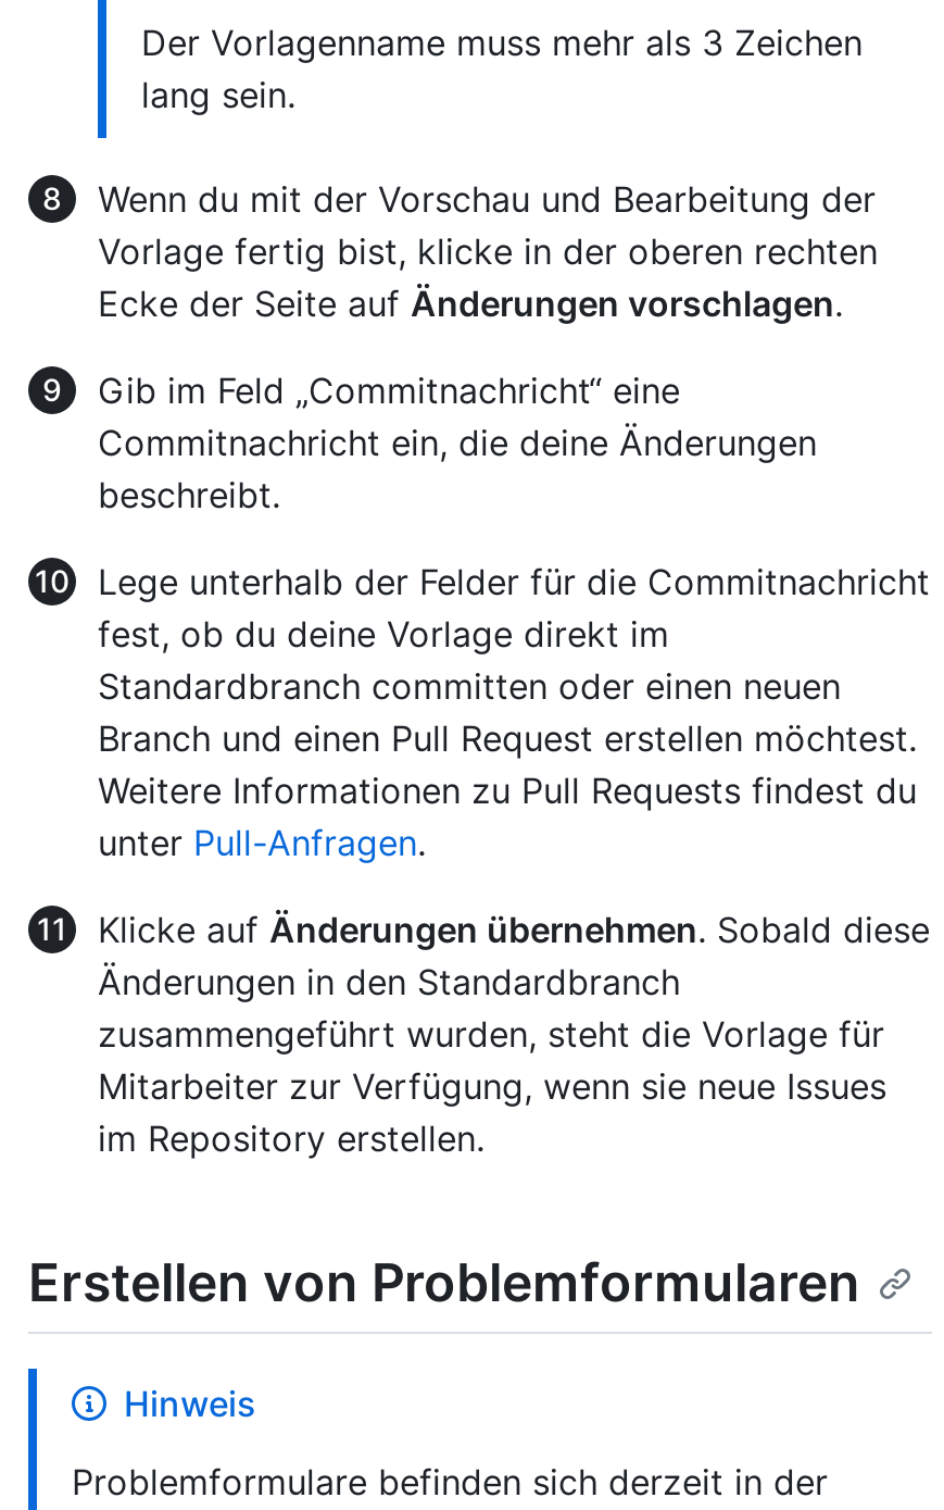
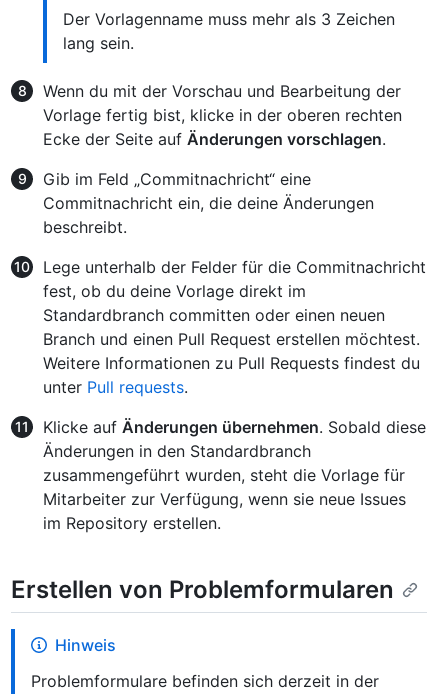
[98,821,426,864] unter Pull-Anfragen. -> [43,377,188,397] unter Pull requests.

